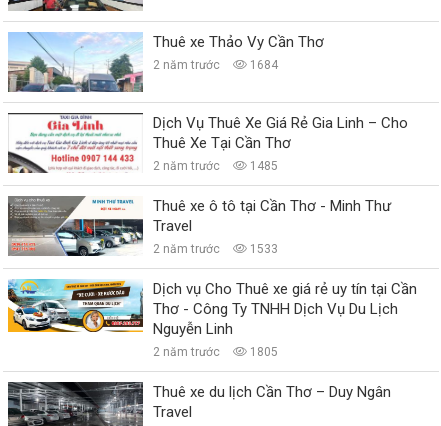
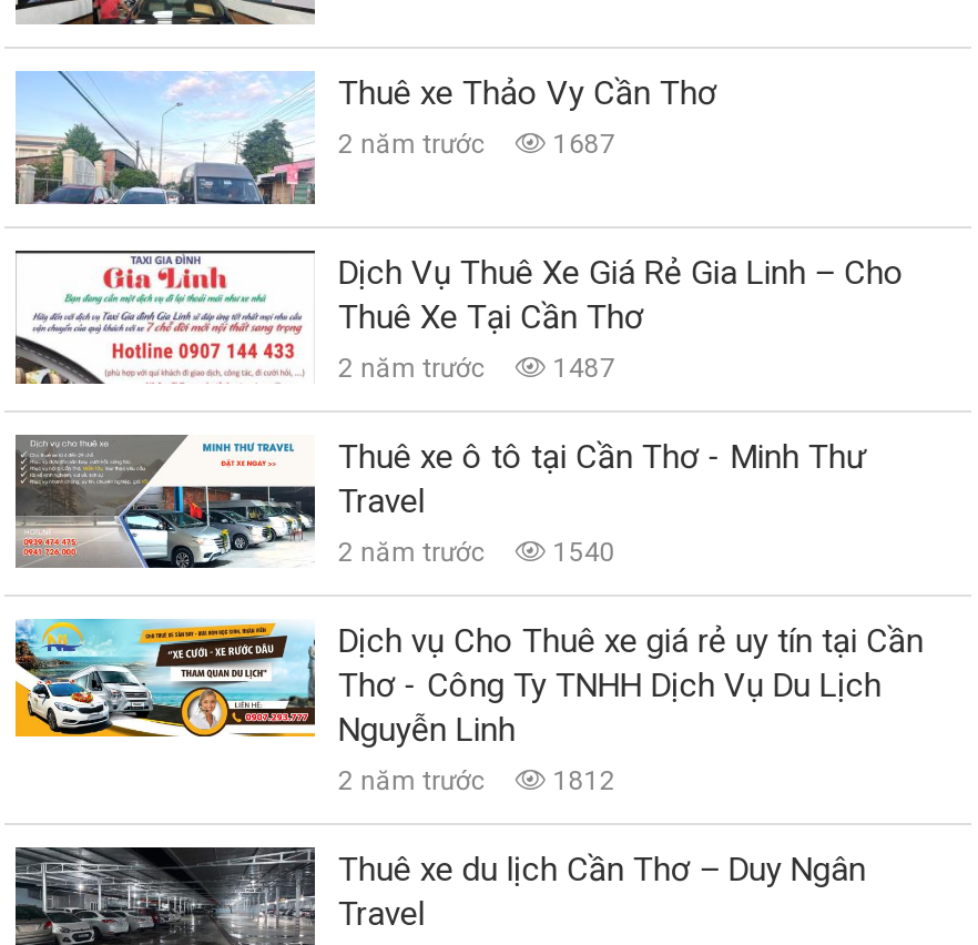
[153,58,278,72] 2 năm trước 1684 -> [338,128,615,159] 2 năm trước 1687
[153,159,278,173] 2 năm trước 1485 -> [338,352,615,384] 2 năm trước 1487
[153,242,278,256] 2 năm trước 1533 -> [338,537,615,568] 2 năm trước 1540
[153,345,278,359] 2 năm trước 1805 -> [338,765,615,796] 2 năm trước 1812

